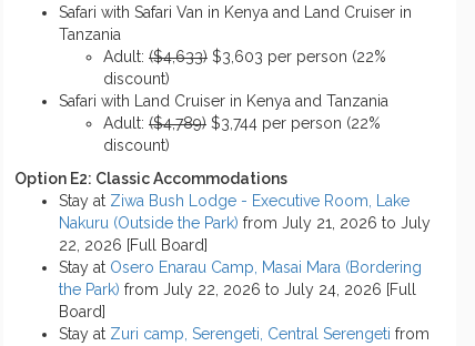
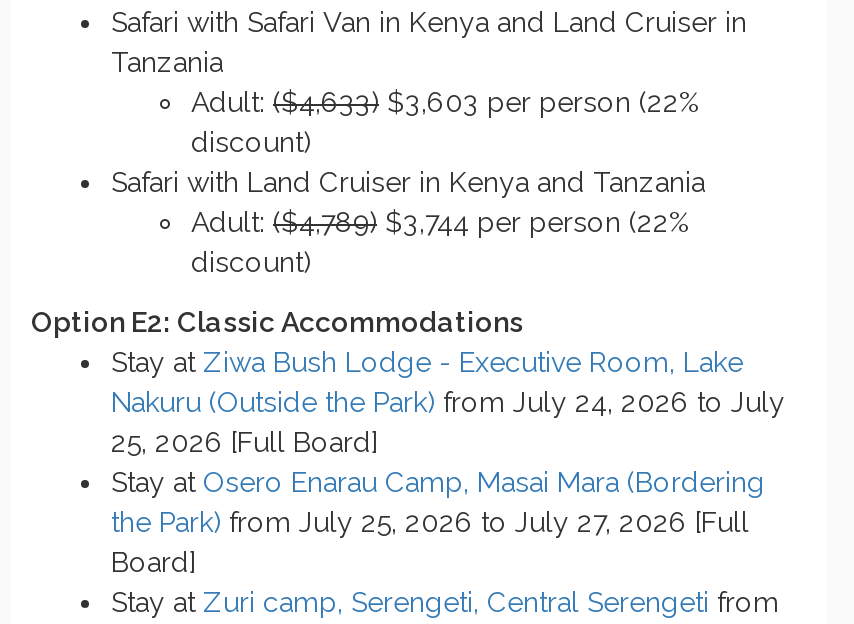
[59,214,431,232] Nakuru (Outside the Park) from July 21, 2026 to July -> [111,386,785,418] Nakuru (Outside the Park) from July 24, 2026 to July
[59,236,208,254] 22, 2026 [Full Board] -> [111,426,377,458] 25, 2026 [Full Board]
[59,280,416,298] the Park) from July 22, 2026 to July 24, 2026 [Full -> [111,506,749,538] the Park) from July 25, 2026 to July 27, 2026 [Full

